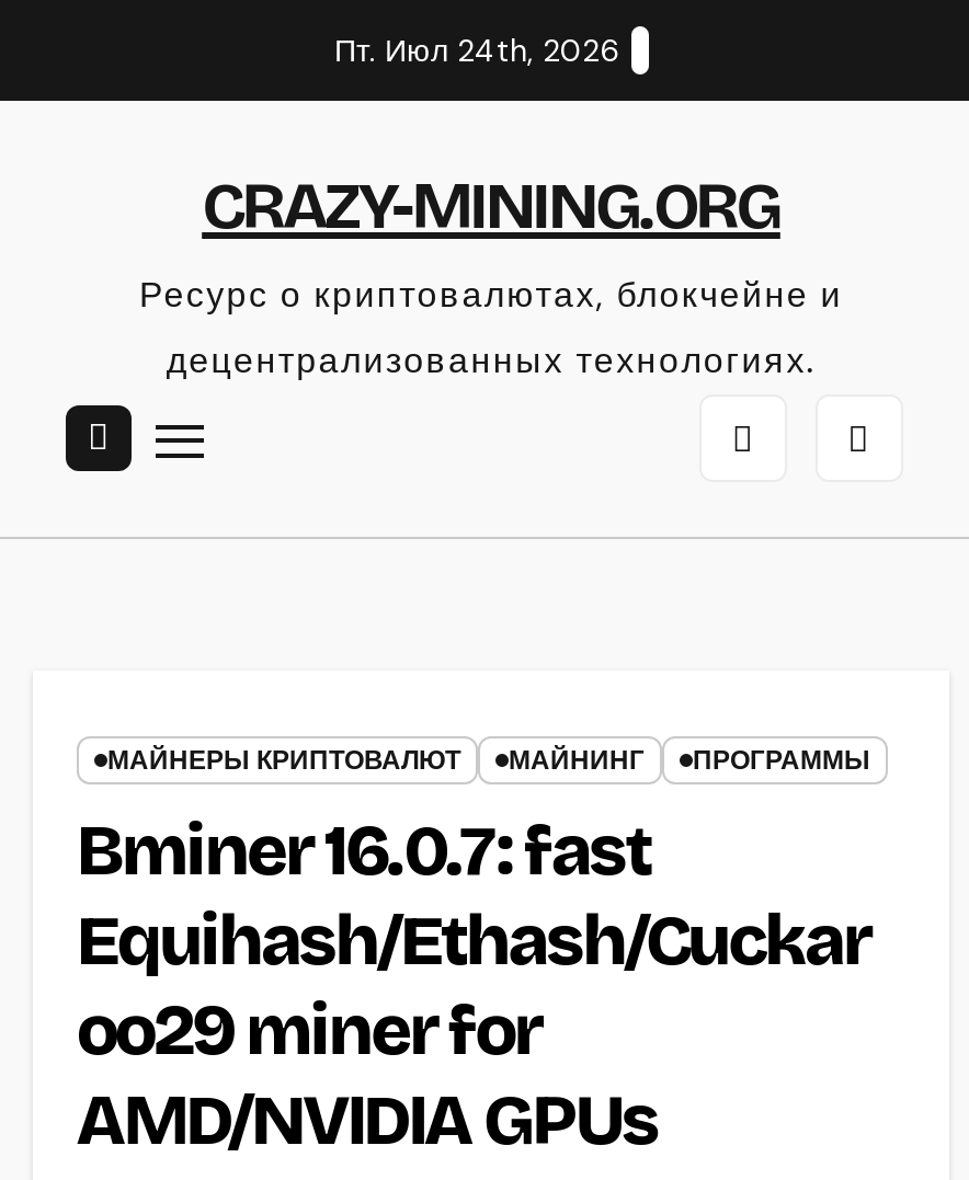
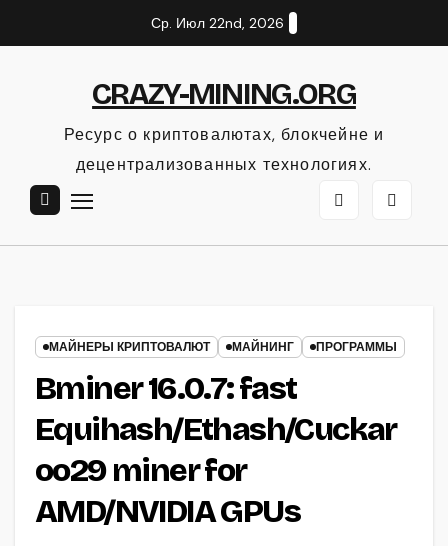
[334,31,619,70] Пт. Июл 24th, 2026 -> [151,14,284,32] Ср. Июл 22nd, 2026

